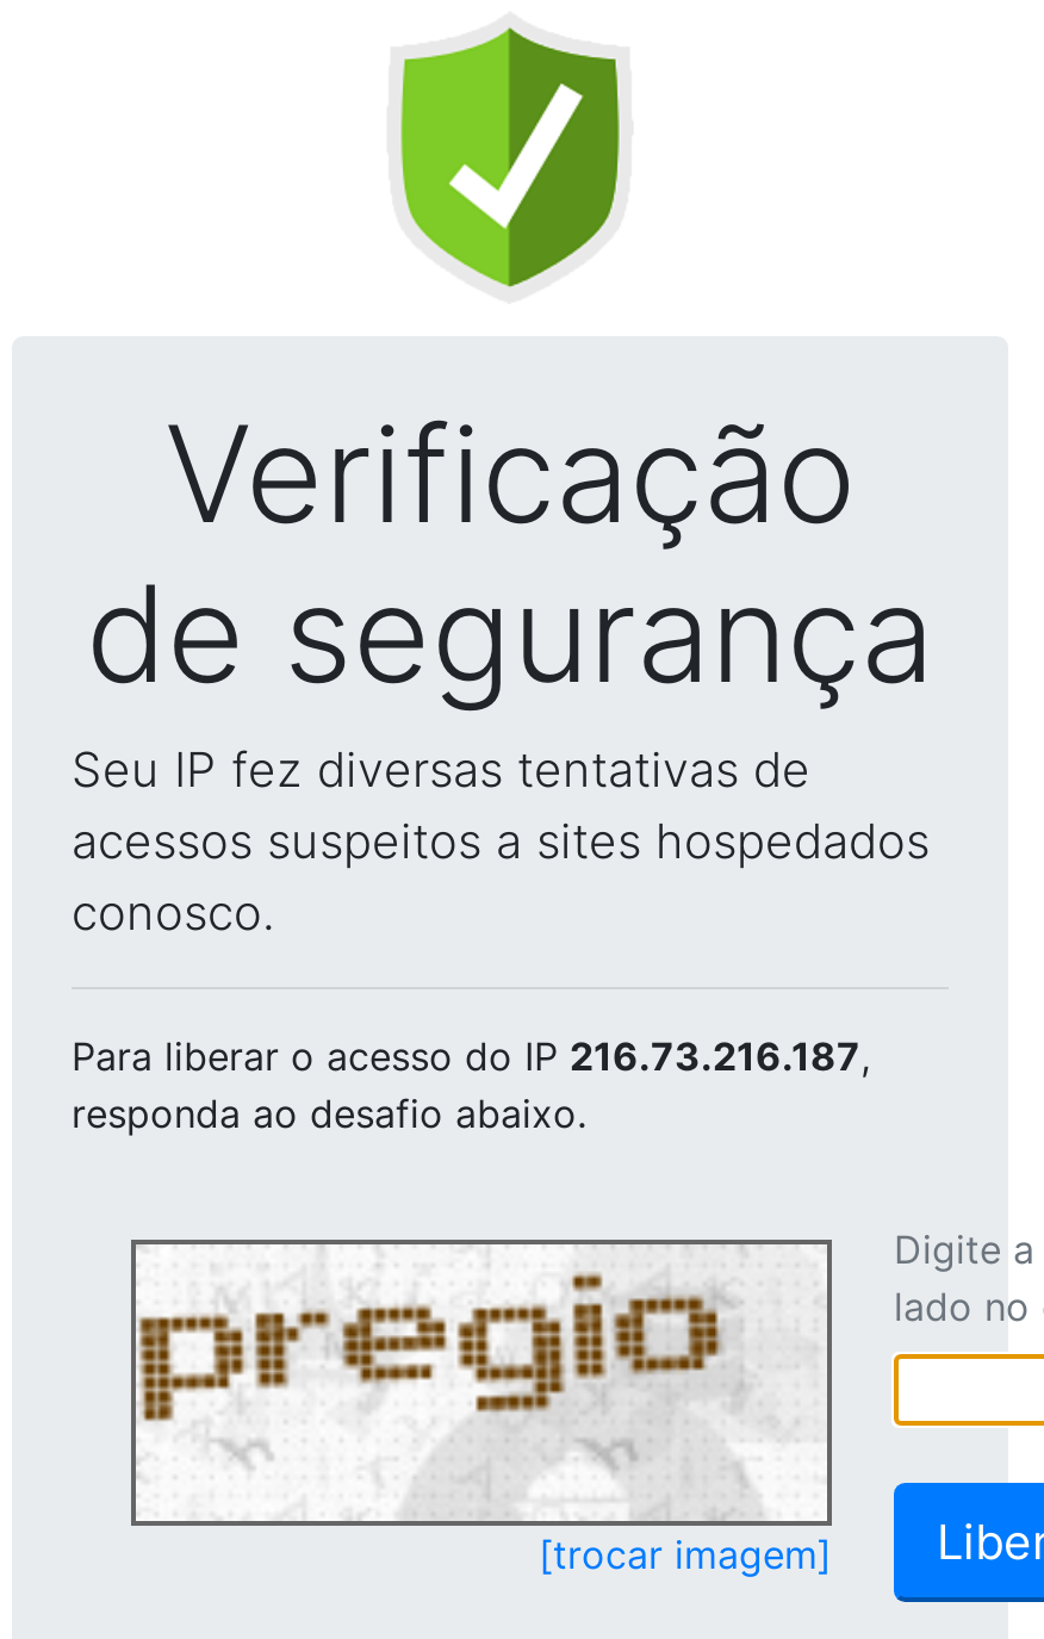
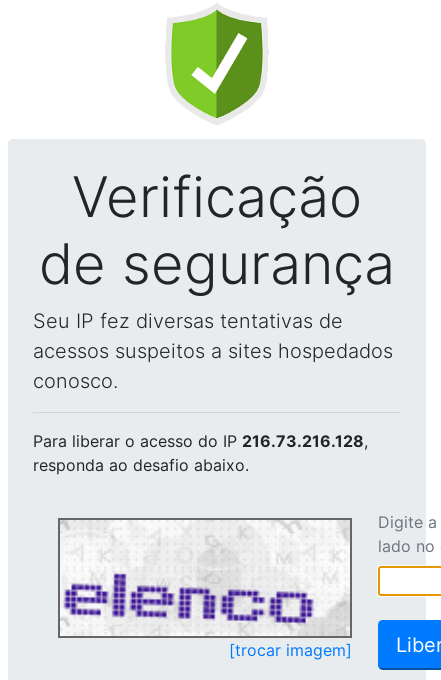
[72,1032,870,1080] Para liberar o acesso do IP 216.73.216.187, -> [33,431,368,451] Para liberar o acesso do IP 216.73.216.128,
[136,1249,822,1516] [image] -> [60,523,347,634] [image]

